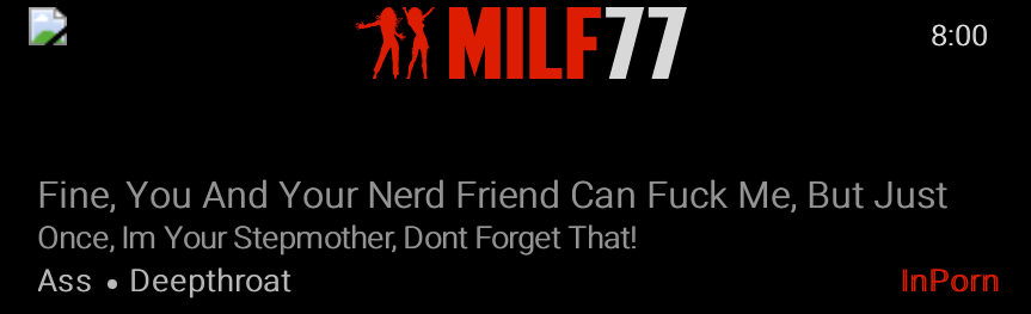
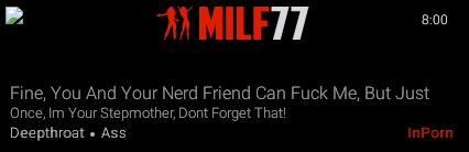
[37,263,291,298] Ass Deepthroat -> [9,124,127,141] Deepthroat Ass

